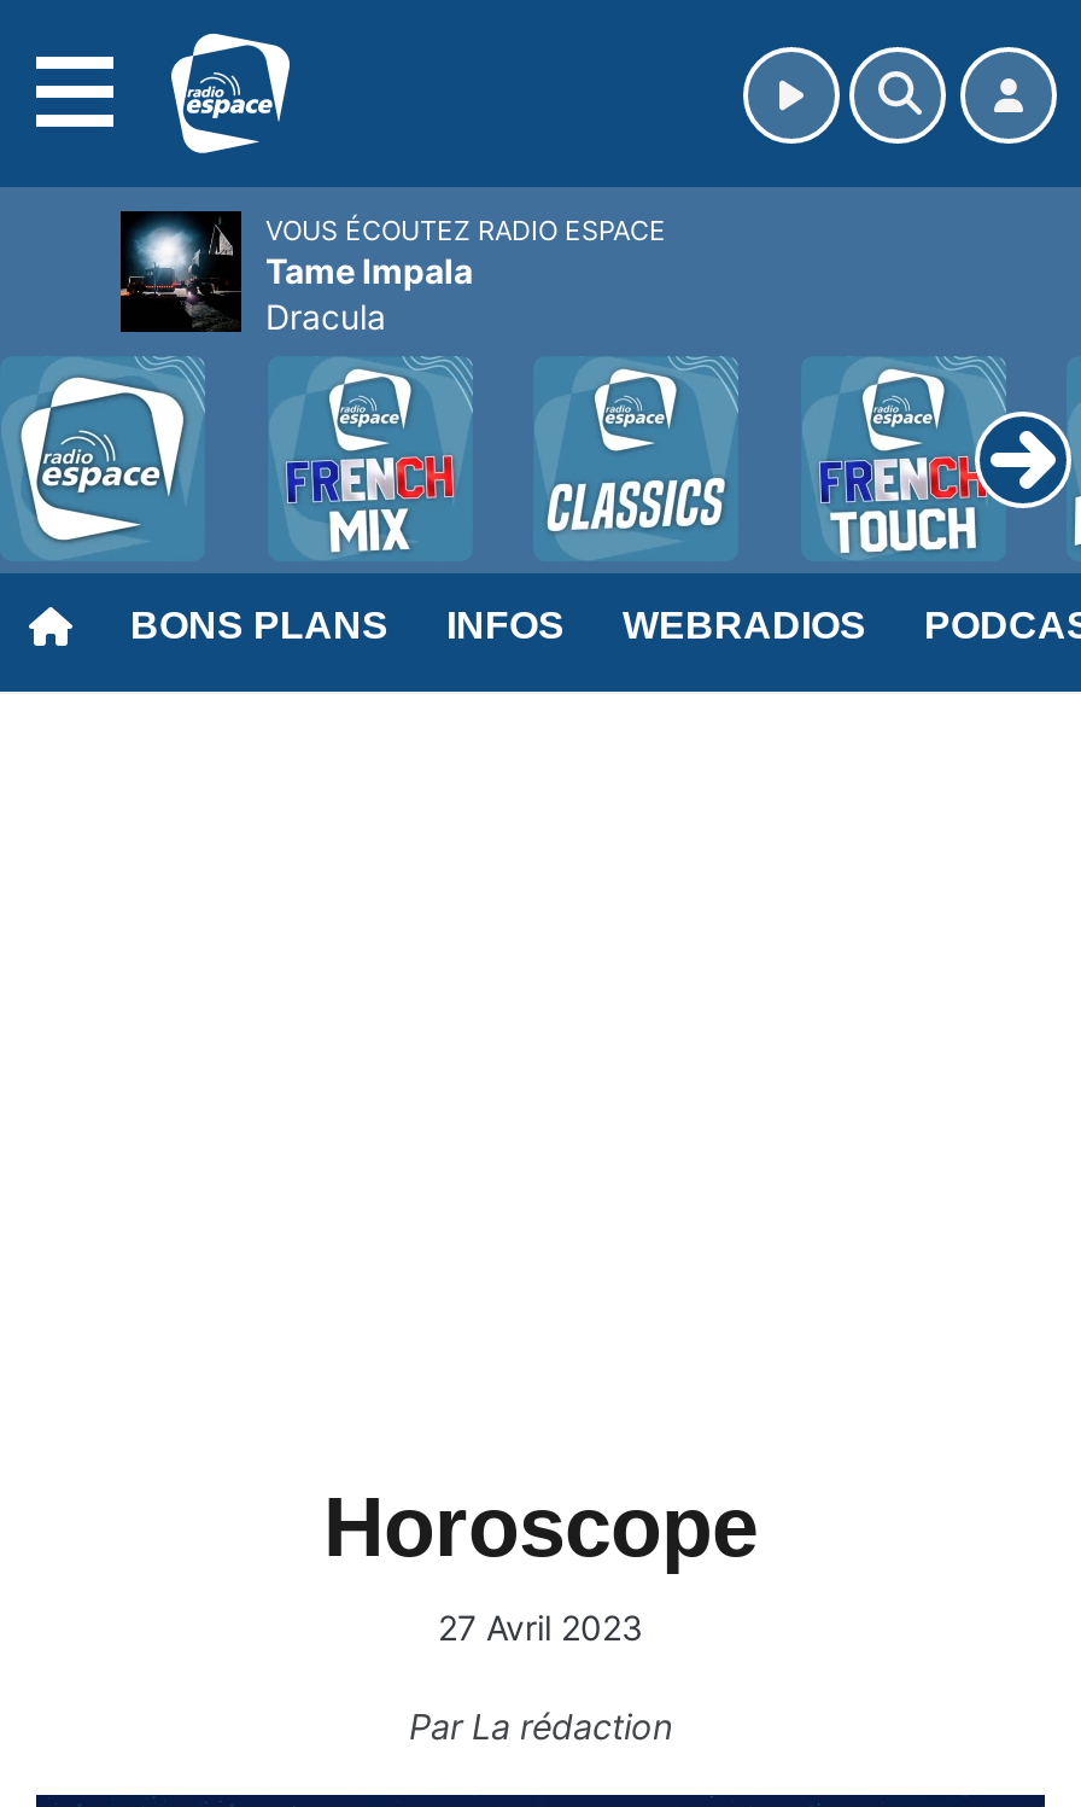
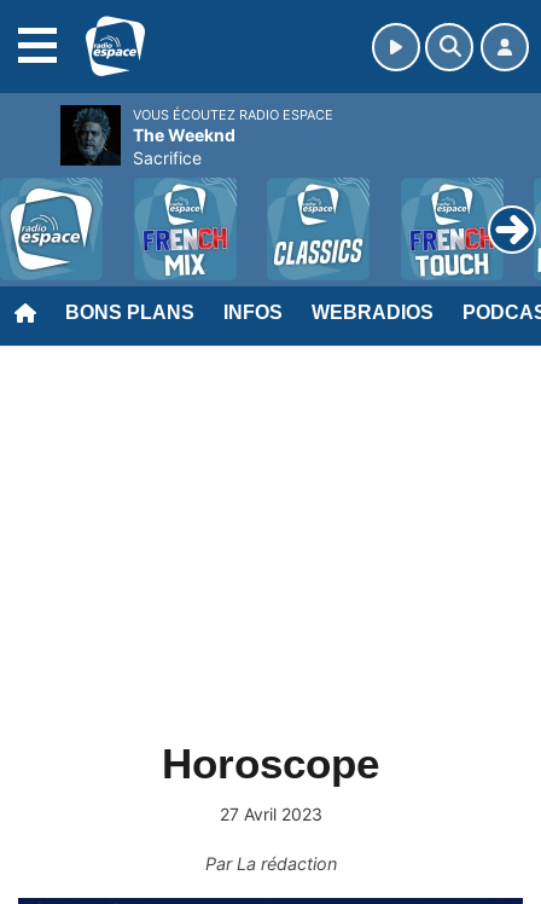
[118,216,473,337] [image] | Tame Impala | Dracula -> [59,106,235,168] [image] | The Weeknd | Sacrifice

